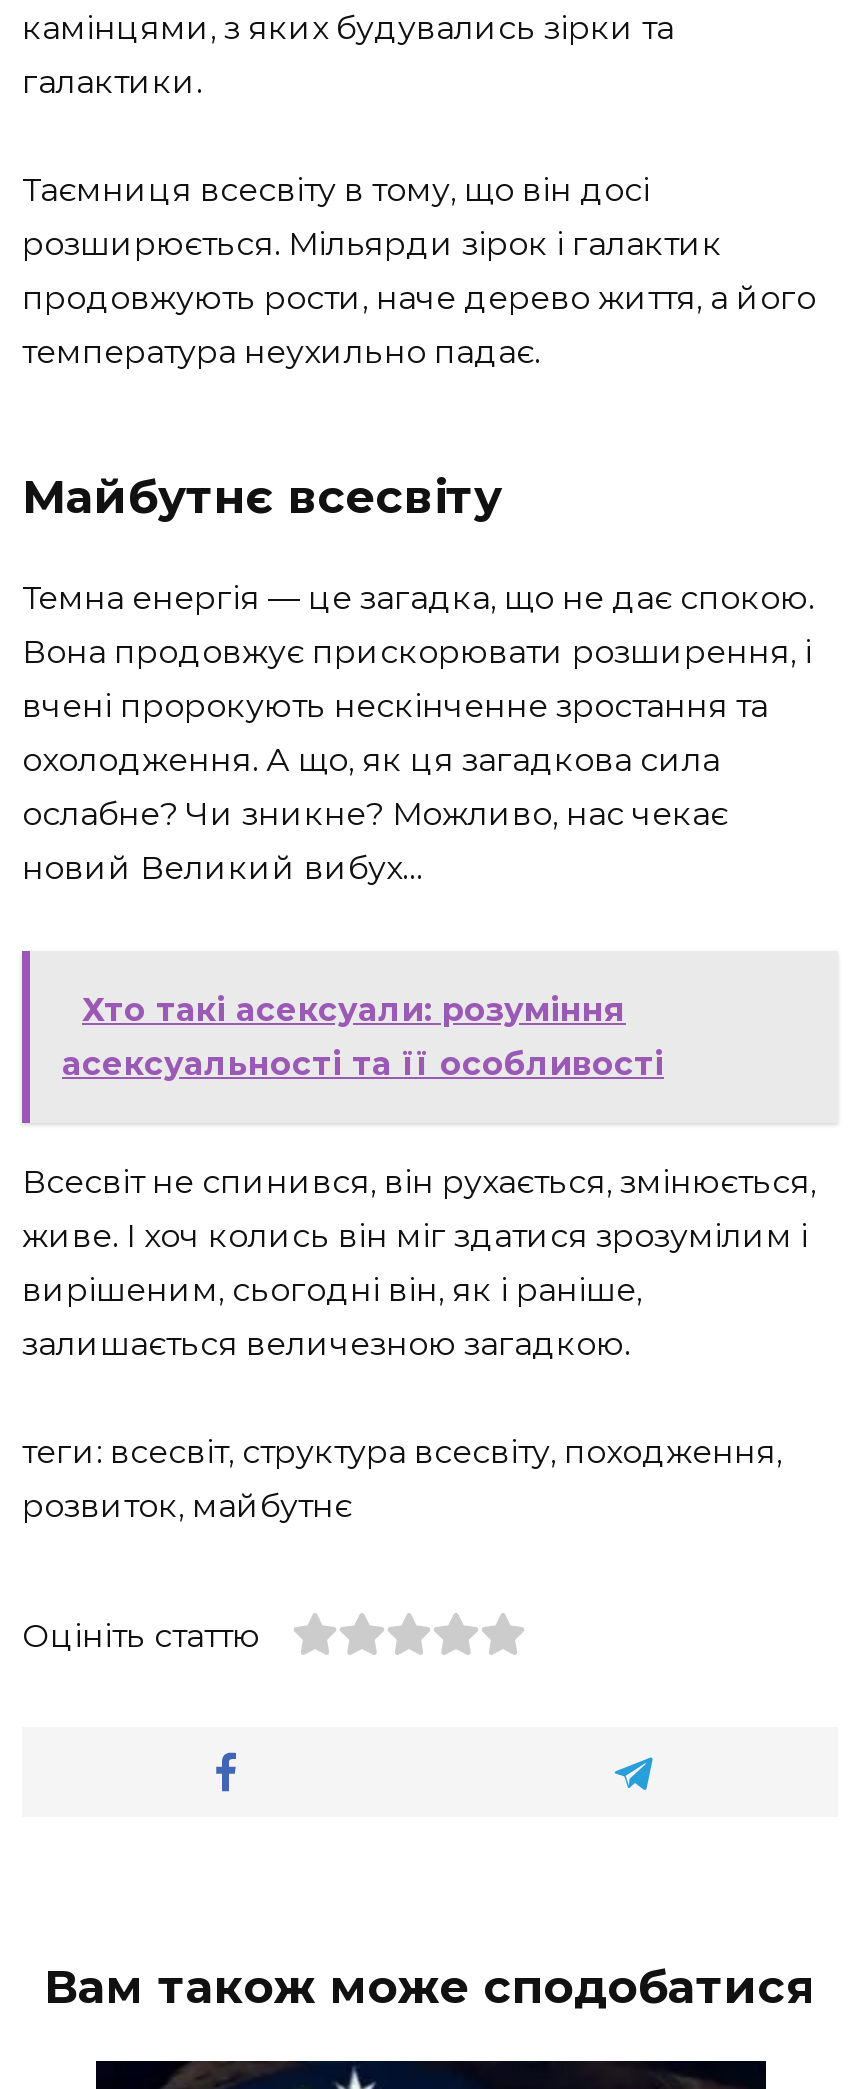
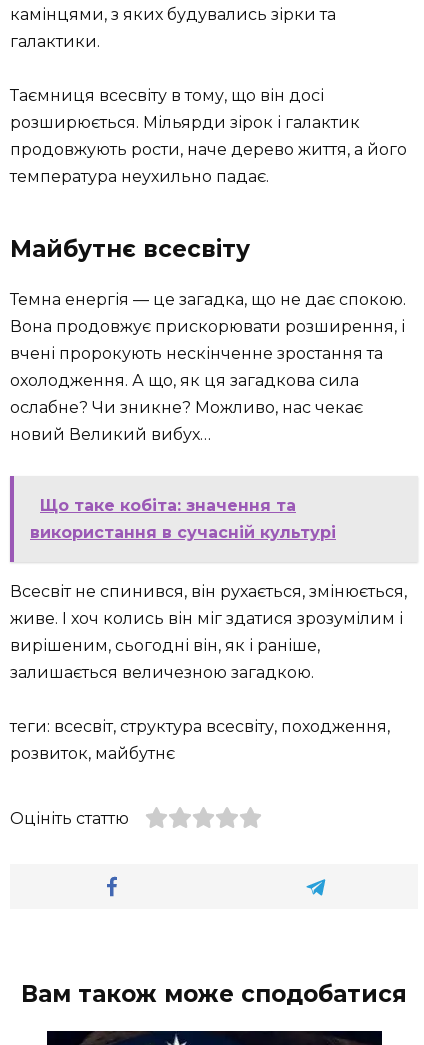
[62,990,664,1082] Хто такі асексуали: розуміння | асексуальності та її особливості -> [30,495,336,541] Що таке кобіта: значення та | використання в сучасній культурі

